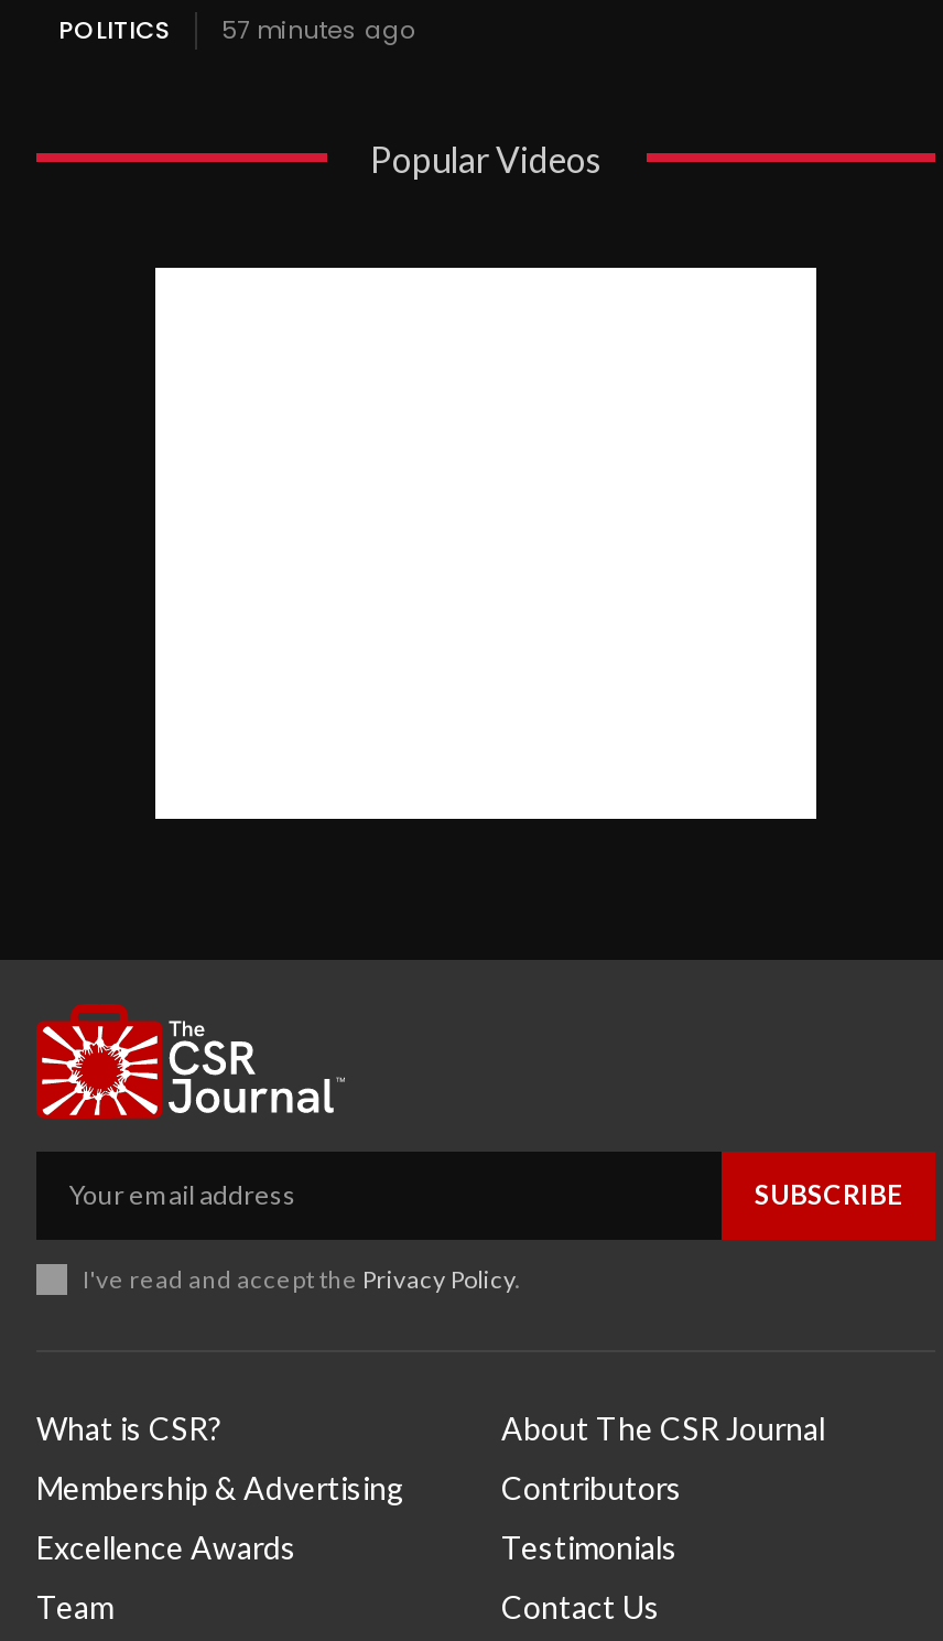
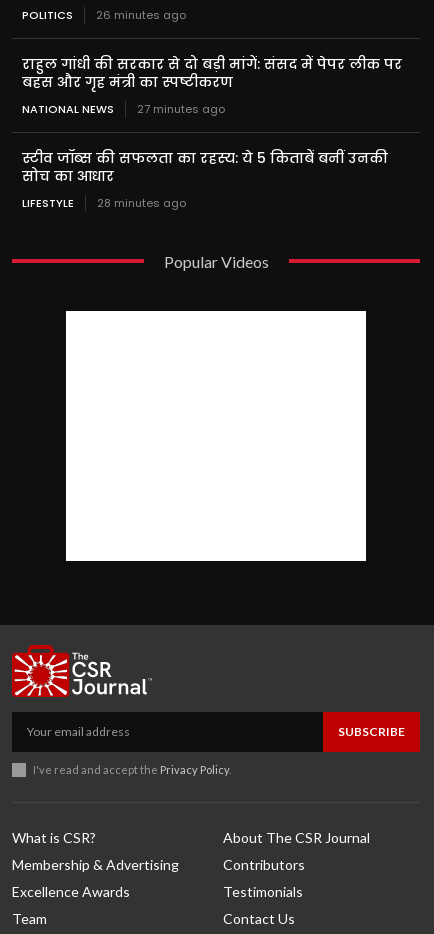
[221,11,415,47] 57 minutes ago -> [22,7,402,211] 26 minutes ago | राहुल गांधी की सरकार से दो बड़ी मांगें: संसद में पेपर लीक पर | बहस और गृह मंत्री का स्पष्टीकरण | NATIONAL NEWS | 27 minutes ago | स्टीव जॉब्स की सफलता का रहस्य: ये 5 किताबें बनीं उनकी | सोच का आधार | LIFESTYLE | 28 minutes ago

